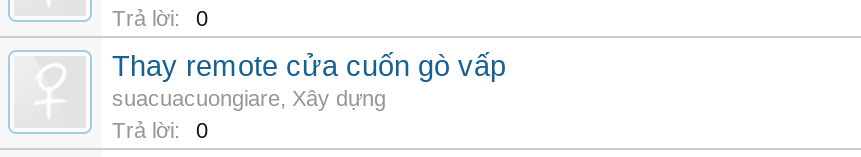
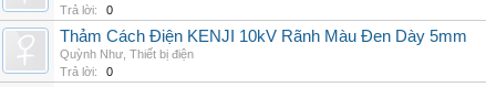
[112,50,506,110] Thay remote cửa cuốn gò vấp | suacuacuongiare, Xây dựng -> [60,28,467,61] Thảm Cách Điện KENJI 10kV Rãnh Màu Đen Dày 5mm | Quỳnh Như, Thiết bị điện

